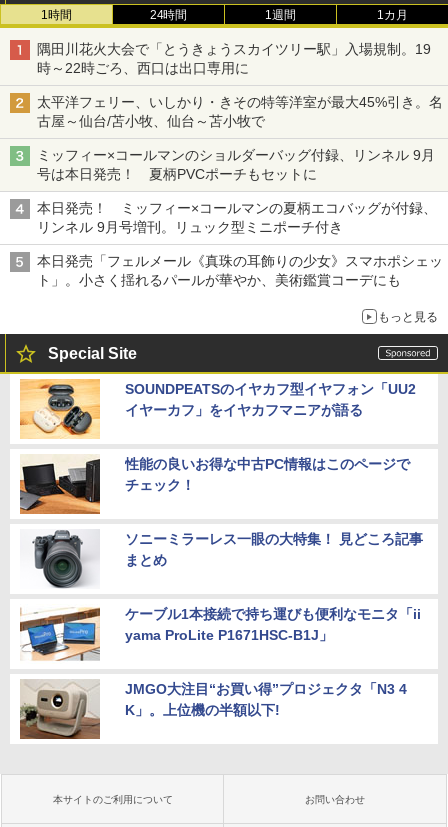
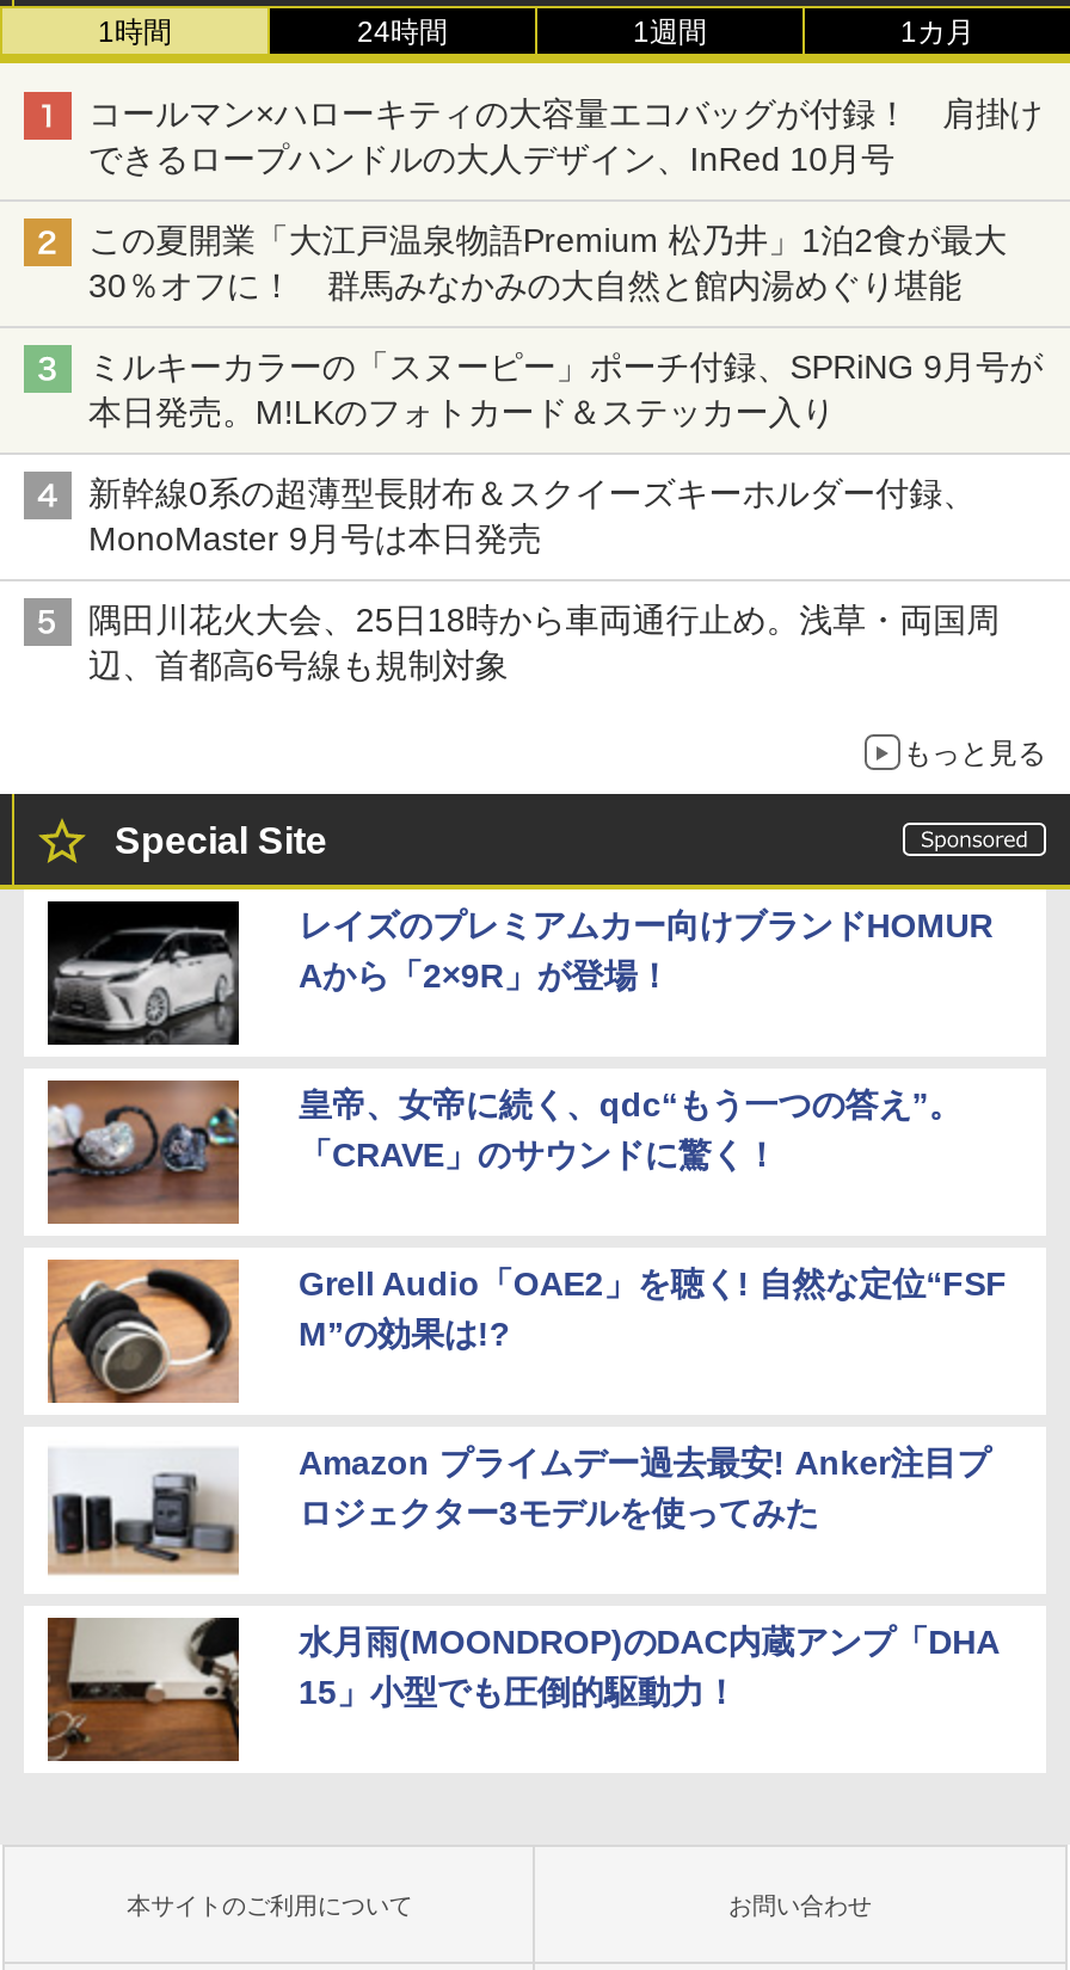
[37,41,431,76] 隅田川花火大会で「とうきょうスカイツリー駅」入場規制。19 | 時～22時ごろ、西口は出口専用に -> [88,95,1043,179] コールマン×ハローキティの大容量エコバッグが付録！ 肩掛け | できるロープハンドルの大人デザイン、InRed 10月号
[37,94,443,129] 太平洋フェリー、いしかり・きその特等洋室が最大45%引き。名 | 古屋～仙台/苫小牧、仙台～苫小牧で -> [88,222,1007,305] この夏開業「大江戸温泉物語Premium 松乃井」1泊2食が最大 | 30％オフに！ 群馬みなかみの大自然と館内湯めぐり堪能
[37,147,435,182] ミッフィー×コールマンのショルダーバッグ付録、リンネル 9月 | 号は本日発売！ 夏柄PVCポーチもセットに -> [88,348,1043,432] ミルキーカラーの「スヌーピー」ポーチ付録、SPRiNG 9月号が | 本日発売。M!LKのフォトカード＆ステッカー入り
[37,200,437,235] 本日発売！ ミッフィー×コールマンの夏柄エコバッグが付録、 | リンネル 9月号増刊。リュック型ミニポーチ付き -> [88,475,976,558] 新幹線0系の超薄型長財布＆スクイーズキーホルダー付録、 | MonoMaster 9月号は本日発売
[37,253,443,288] 本日発売「フェルメール《真珠の耳飾りの少女》スマホポシェッ | ト」。小さく揺れるパールが華やか、美術鑑賞コーデにも -> [88,601,1000,685] 隅田川花火大会、25日18時から車両通行止め。浅草・両国周 | 辺、首都高6号線も規制対象
[19,378,416,439] [image] | SOUNDPEATSのイヤカフ型イヤフォン「UU2 | イヤーカフ」をイヤカフマニアが語る -> [45,899,993,1047] [image] | レイズのプレミアムカー向けブランドHOMUR | Aから「2×9R」が登場！
[20,454,410,514] [image] | 性能の良いお得な中古PC情報はこのページで | チェック！ -> [45,1078,962,1224] [image] | 皇帝、女帝に続く、qdc“もう一つの答え”。 | 「CRAVE」のサウンドに驚く！
[20,529,423,589] [image] | ソニーミラーレス一眼の大特集！ 見どころ記事 | まとめ -> [45,1257,1007,1405] [image] | Grell Audio「OAE2」を聴く! 自然な定位“FSF | M”の効果は!?
[19,606,421,661] [image] | ケーブル1本接続で持ち運びも便利なモニタ「ii | yama ProLite P1671HSC-B1J」 -> [48,1444,990,1575] [image] | Amazon プライムデー過去最安! Anker注目プ | ロジェクター3モデルを使ってみた
[20,679,407,739] [image] | JMGO大注目“お買い得”プロジェクタ「N3 4 | K」。上位機の半額以下! -> [48,1615,1000,1759] [image] | 水月雨(MOONDROP)のDAC内蔵アンプ「DHA | 15」小型でも圧倒的駆動力！

